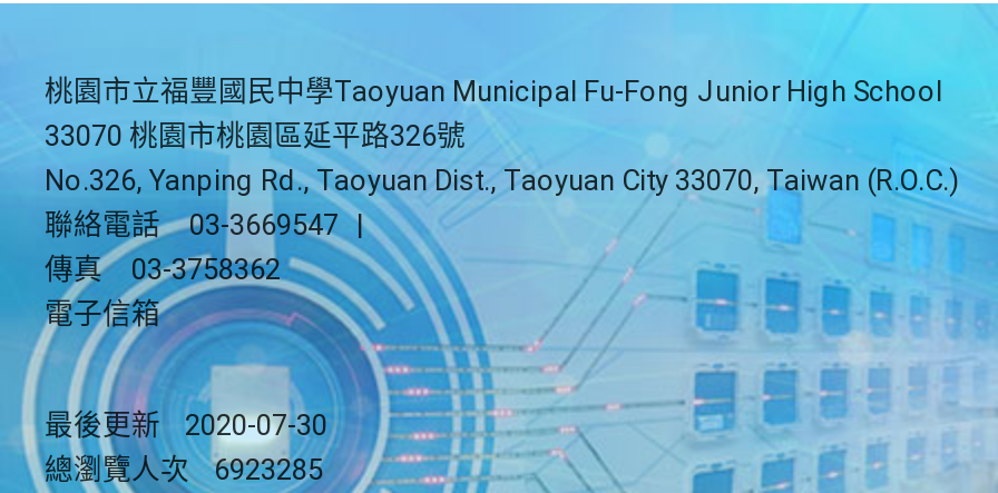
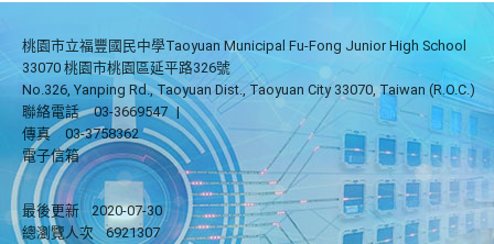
[45,453,323,486] 總瀏覽人次 6923285 -> [22,224,160,241] 總瀏覽人次 6921307

